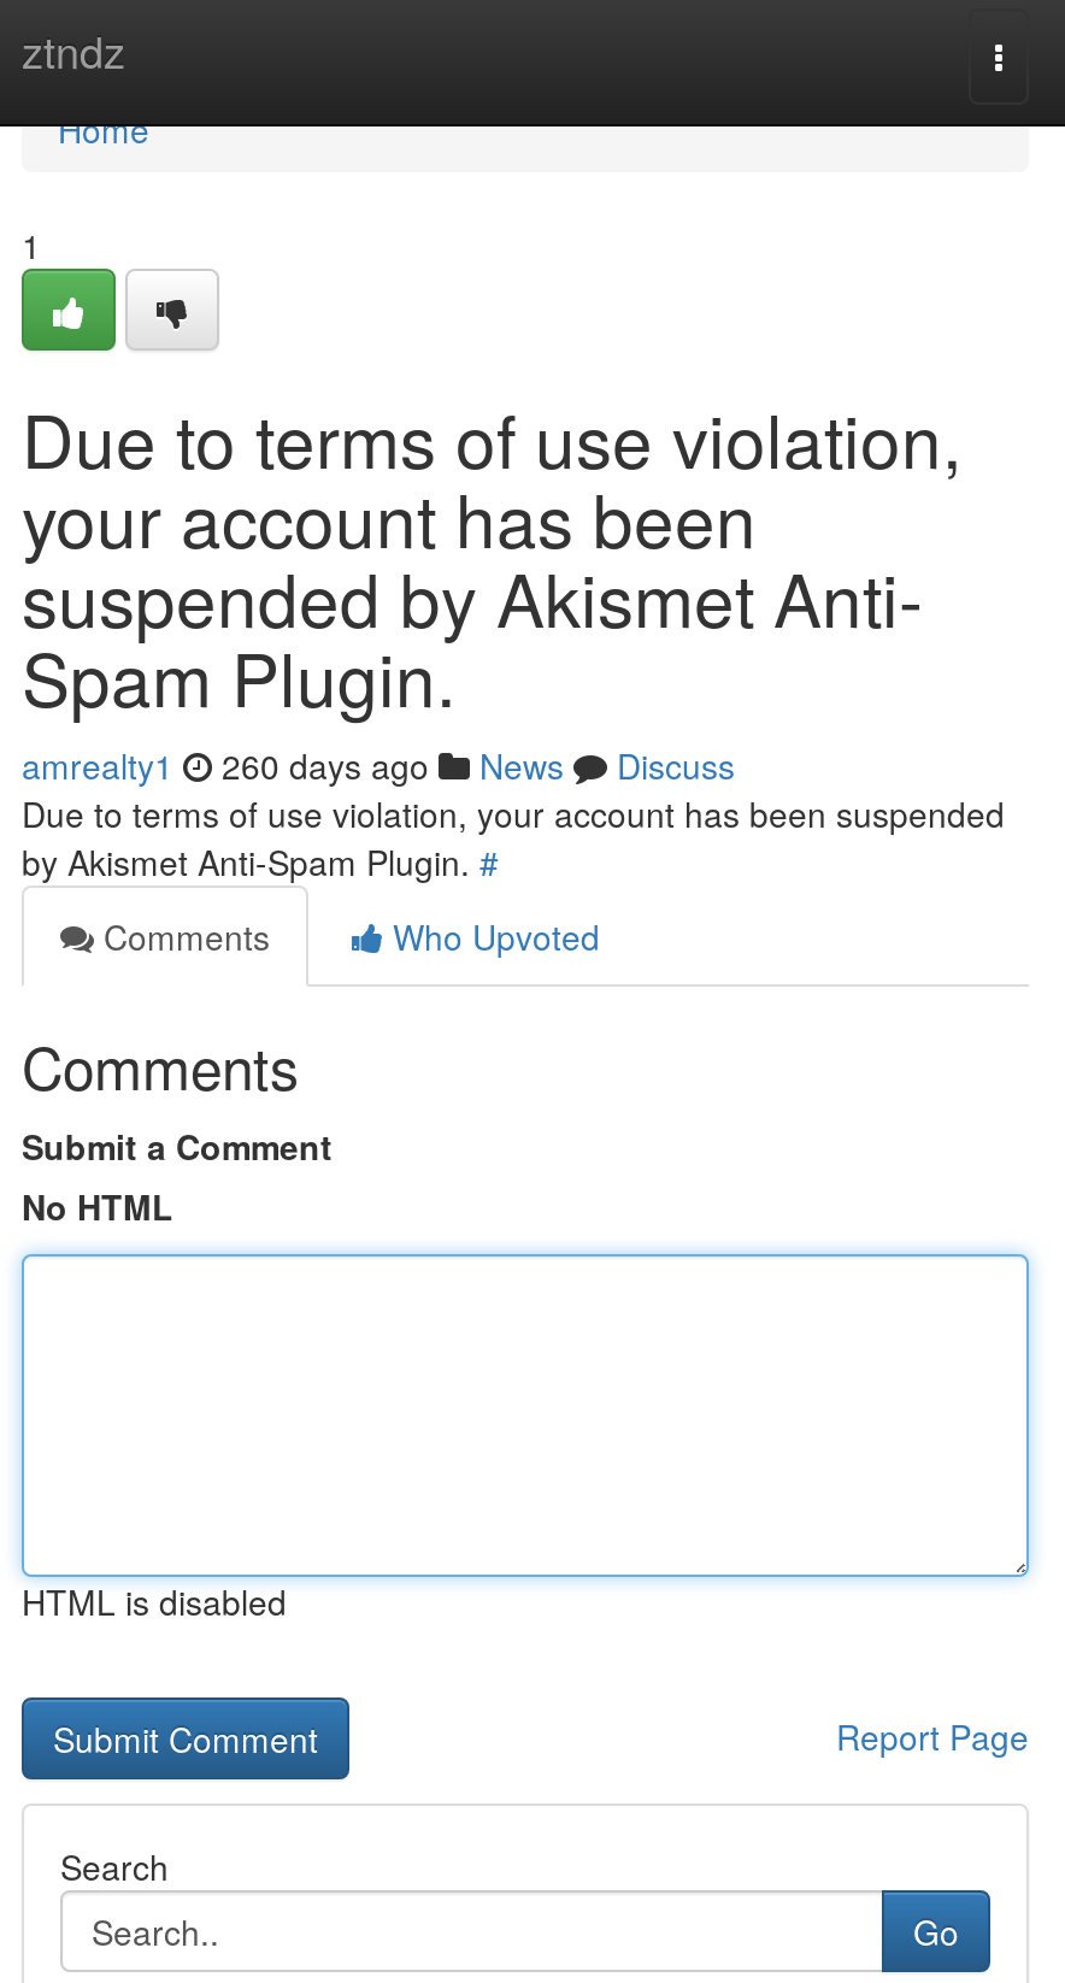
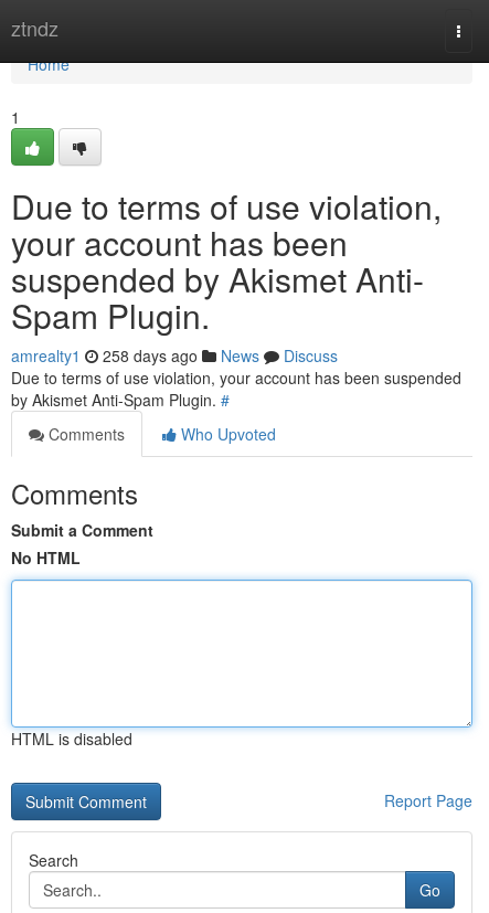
[22,741,735,789] amrealty1 260 days ago News Discuss -> [11,344,338,367] amrealty1 258 days ago News Discuss

